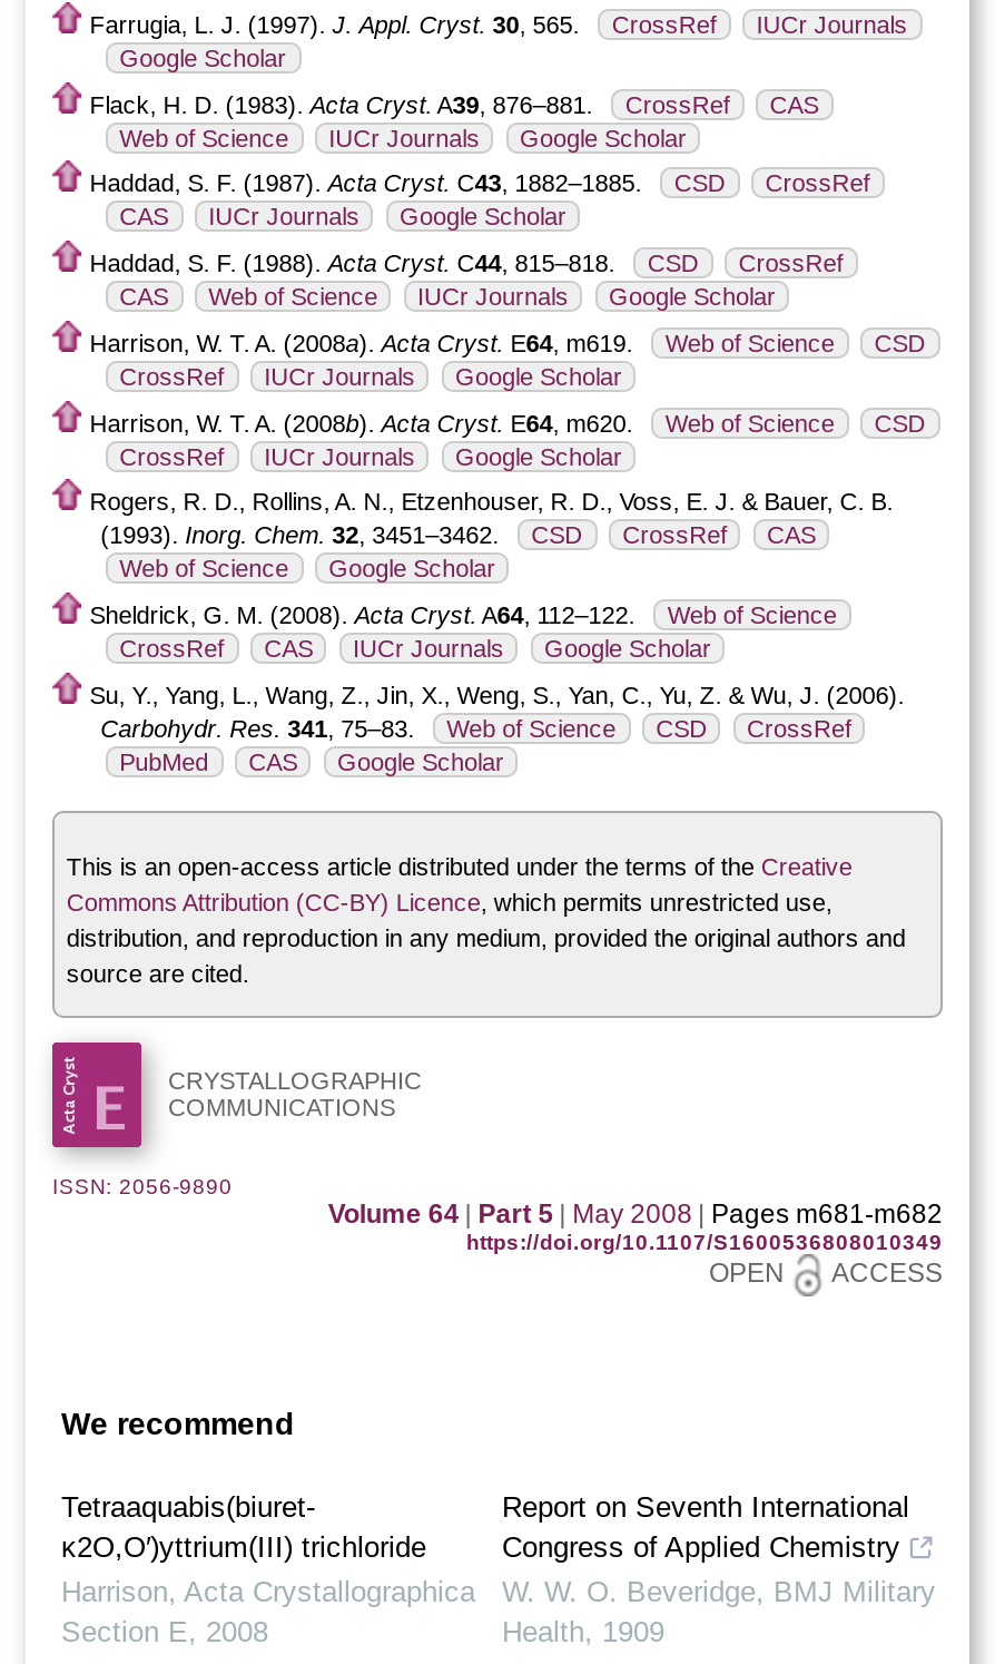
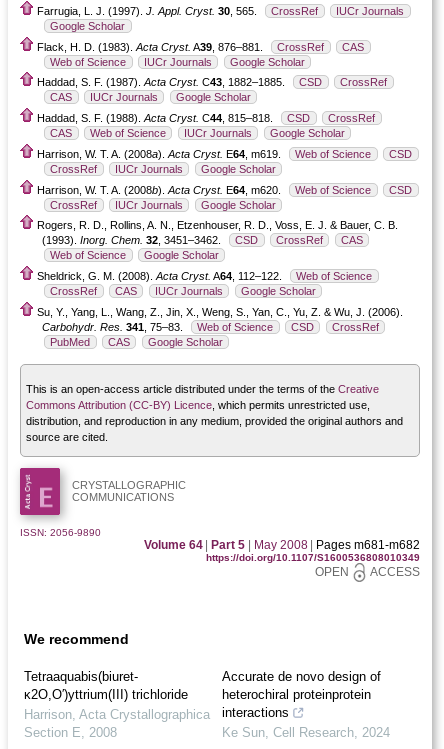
[502,1490,936,1649] Report on Seventh International | Congress of Applied Chemistry | W. W. O. Beveridge, BMJ Military | Health, 1909 -> [222,669,390,740] Accurate de novo design of | heterochiral proteinprotein | interactions | Ke Sun, Cell Research, 2024

